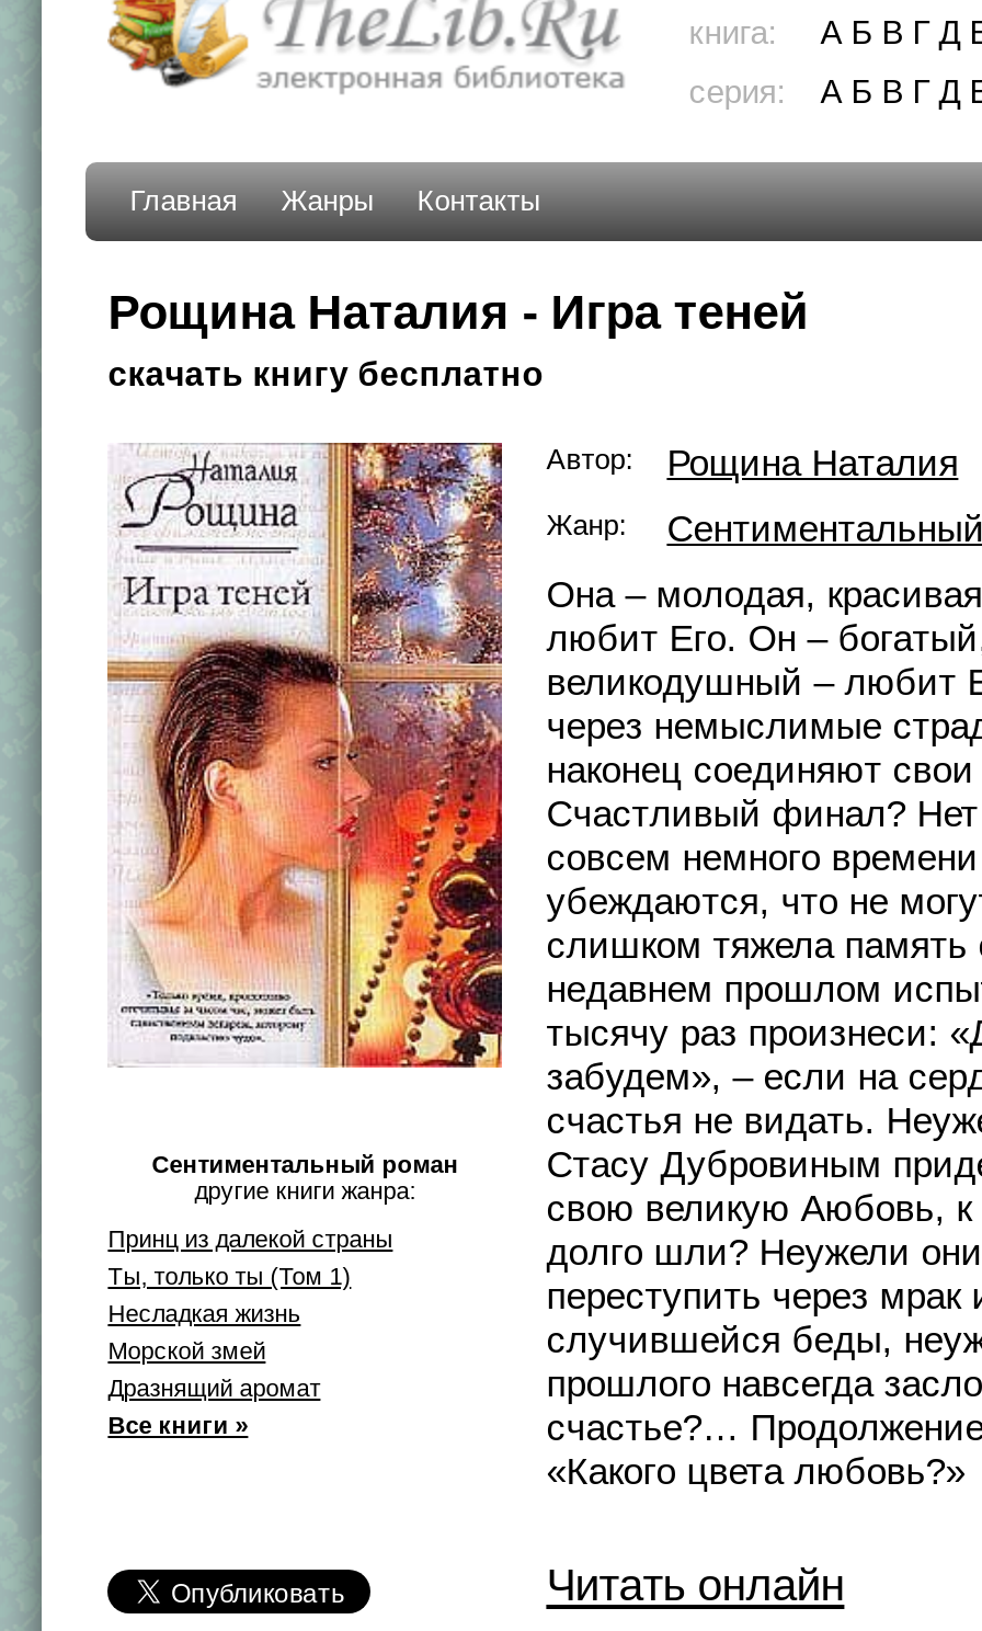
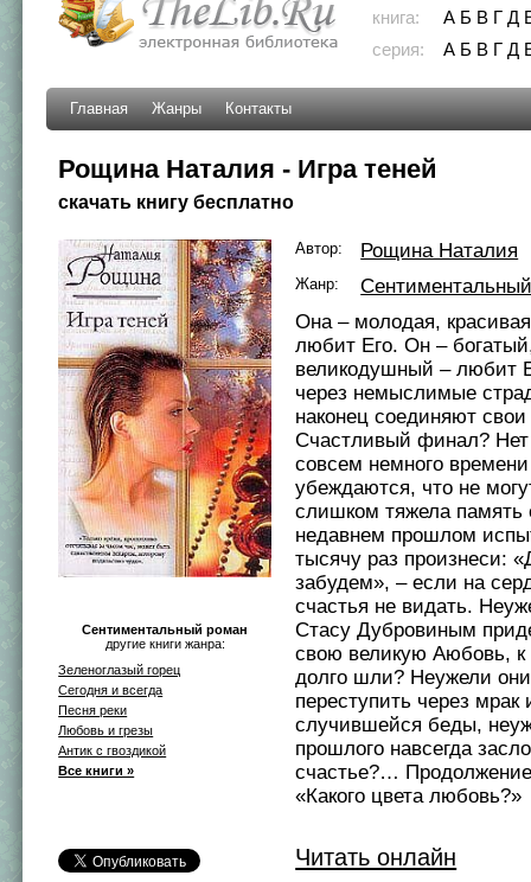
[108,1226,393,1401] Принц из далекой страны | Ты, только ты (Том 1) | Несладкая жизнь | Морской змей | Дразнящий аромат -> [58,663,180,758] Зеленоглазый горец | Сегодня и всегда | Песня реки | Любовь и грезы | Антик с гвоздикой

